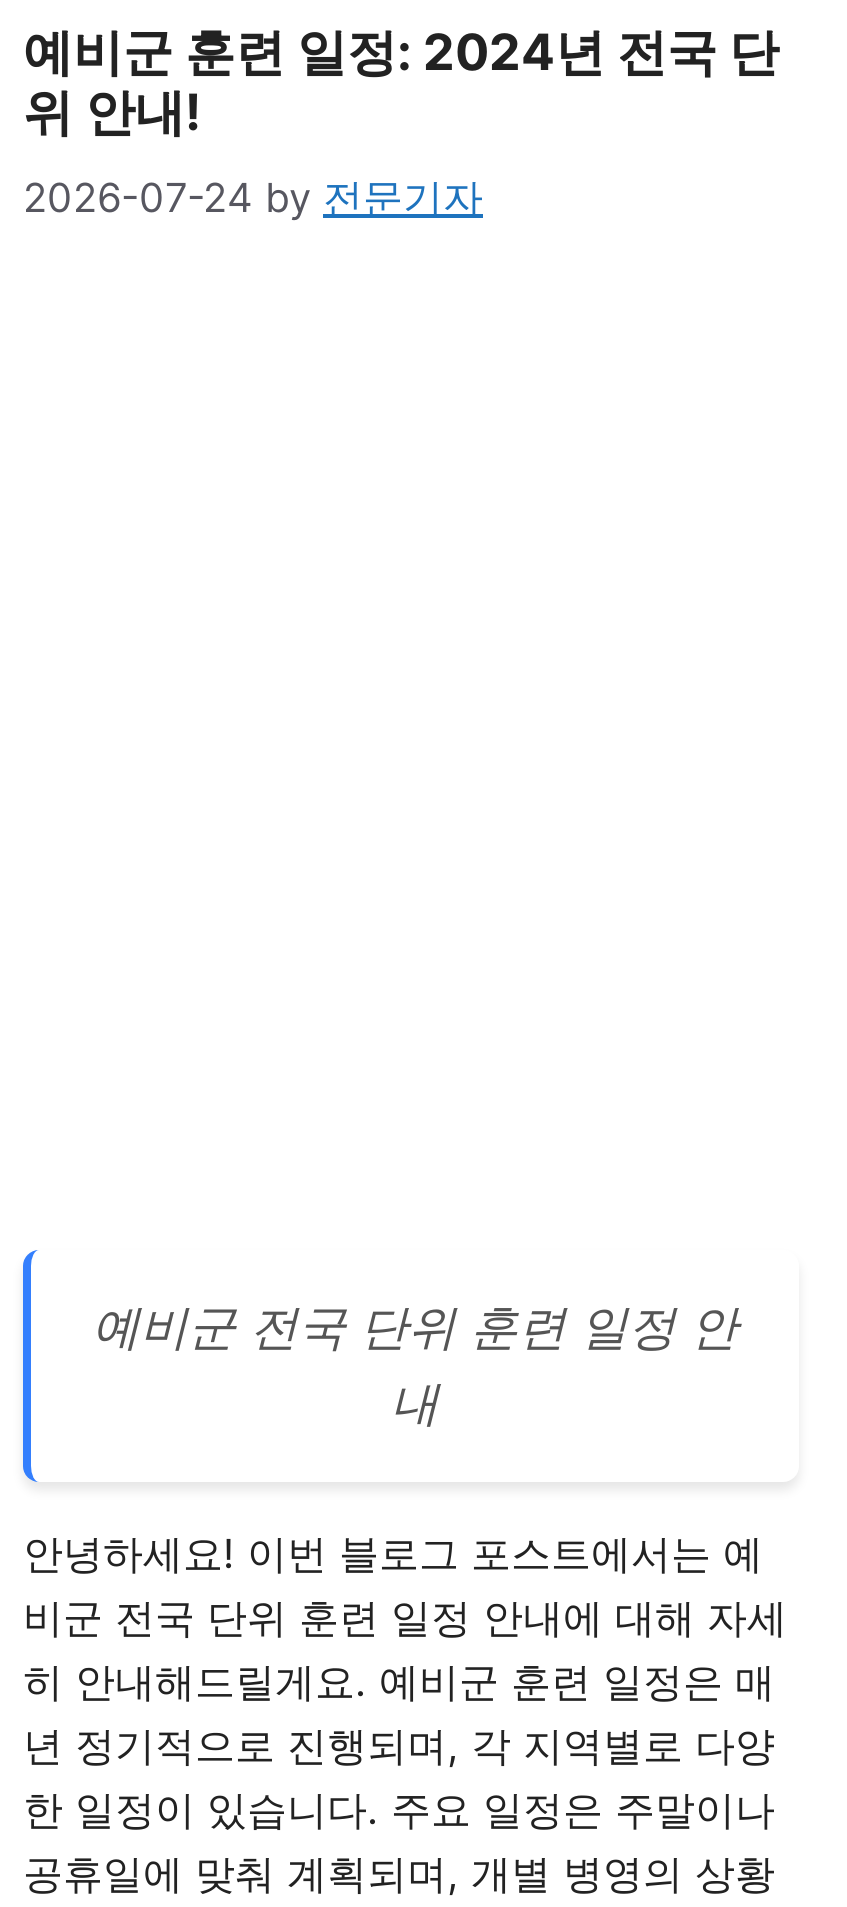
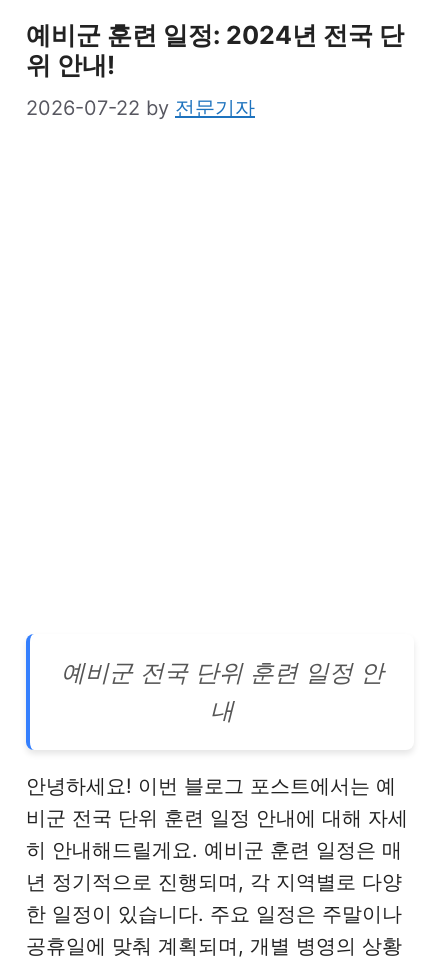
[23,174,483,222] 2026-07-24 by 전문기자 -> [26,96,255,120] 2026-07-22 by 전문기자

